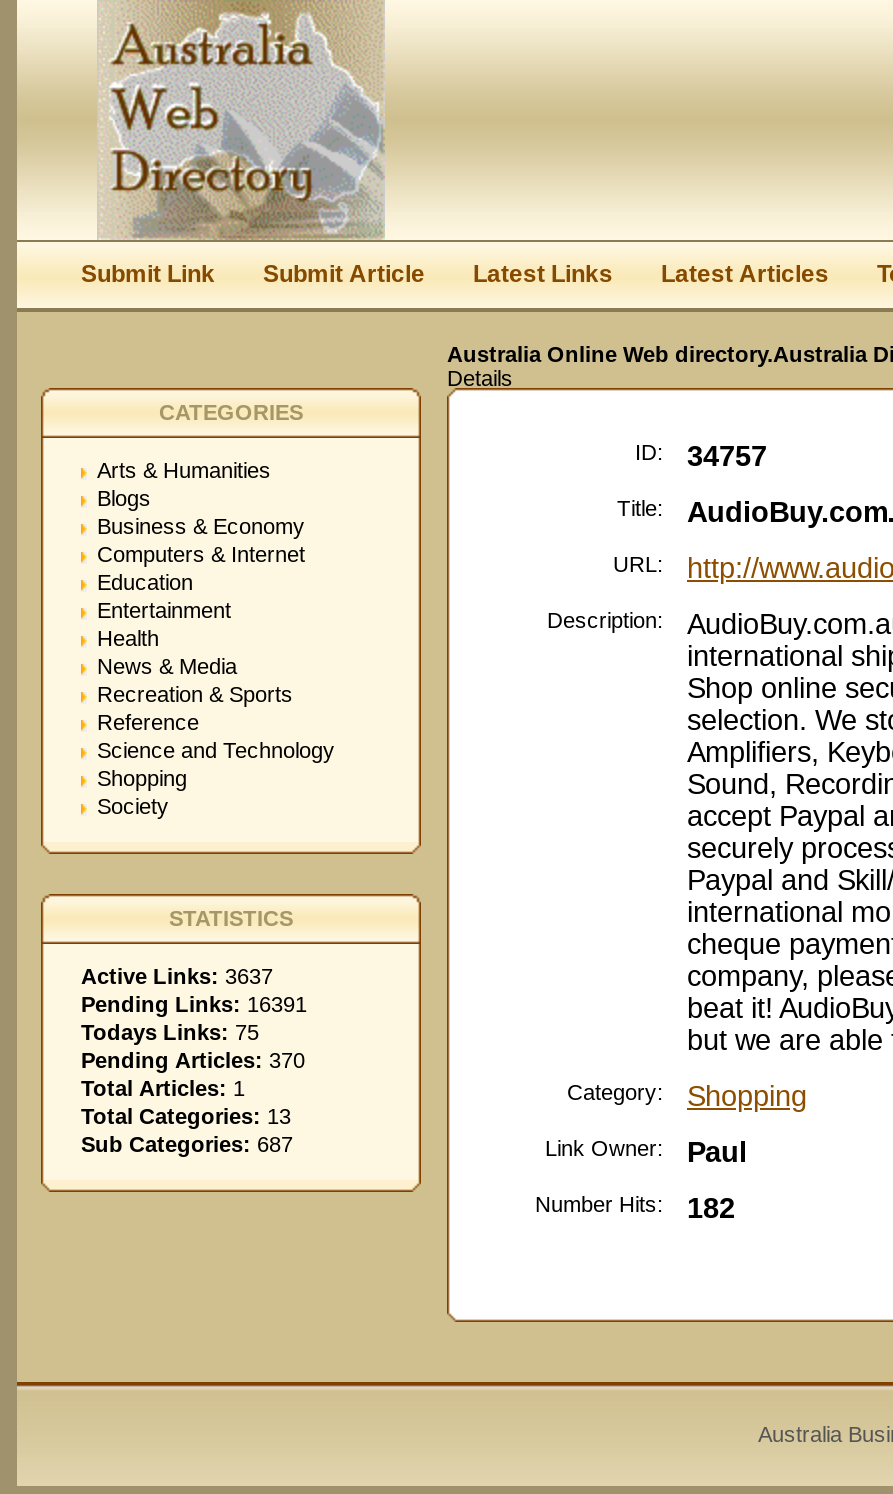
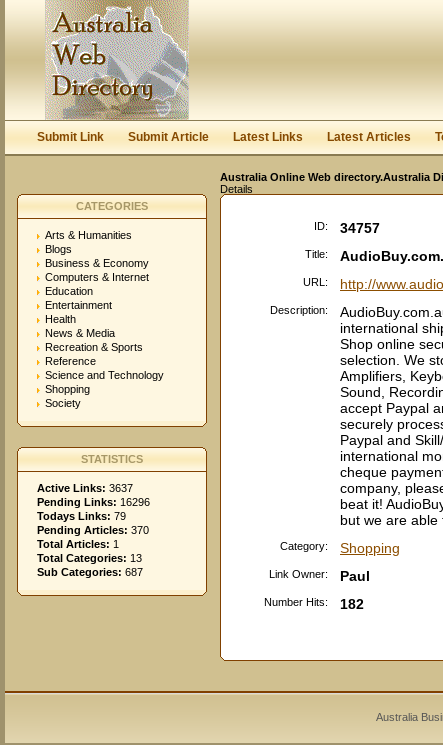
[81,992,307,1016] Pending Links: 16391 -> [37,496,150,508] Pending Links: 16296
[81,1020,259,1044] Todays Links: 75 -> [37,510,126,522] Todays Links: 79

